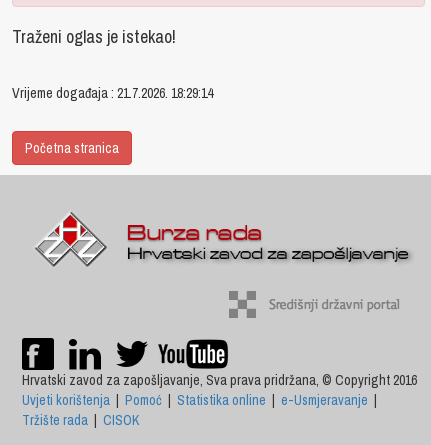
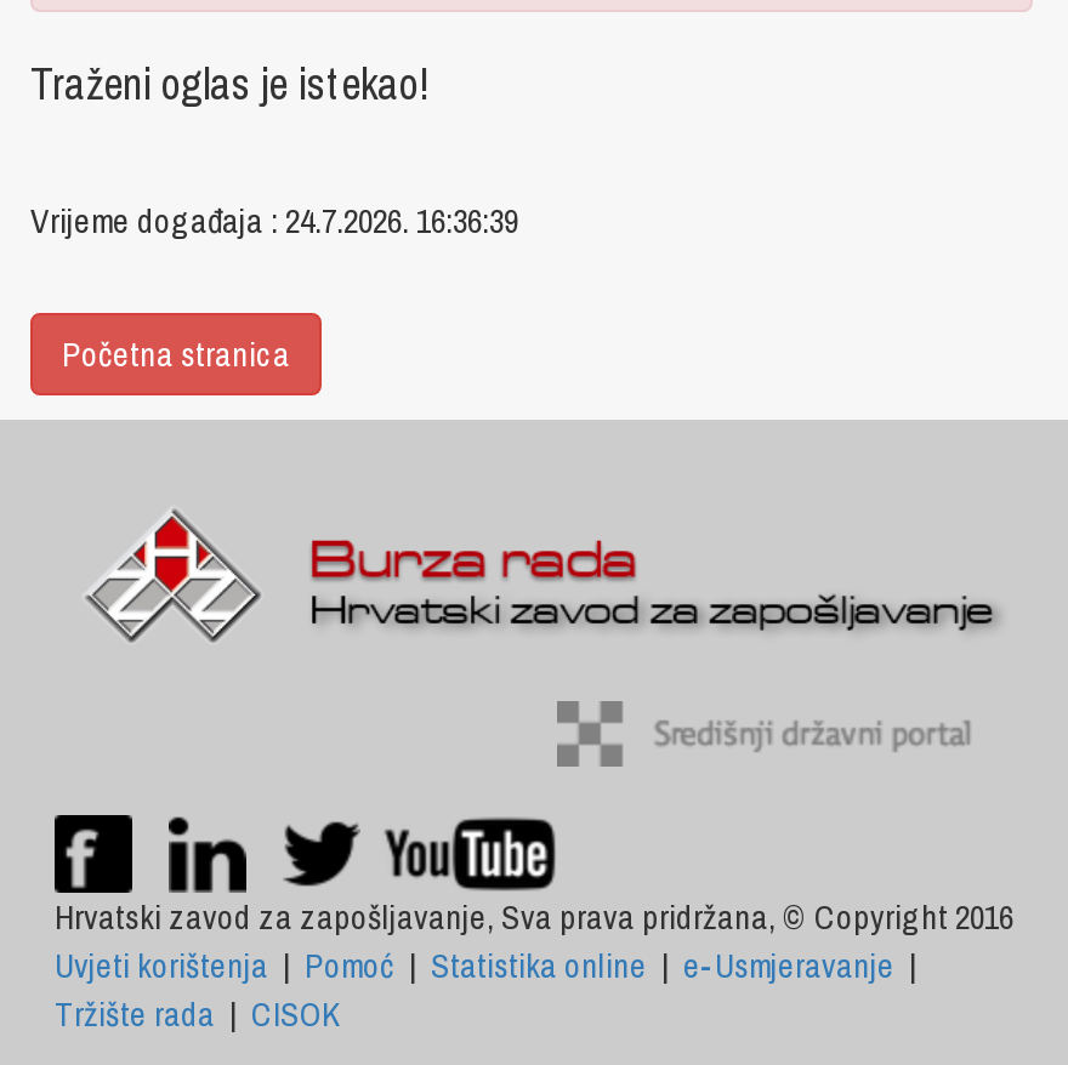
[12,84,213,102] Vrijeme događaja : 21.7.2026. 18:29:14 -> [30,199,518,243] Vrijeme događaja : 24.7.2026. 16:36:39

